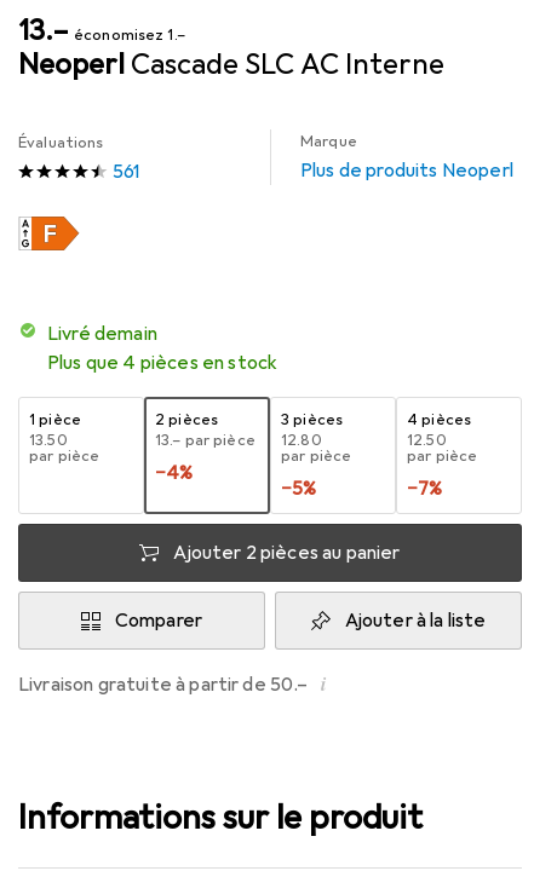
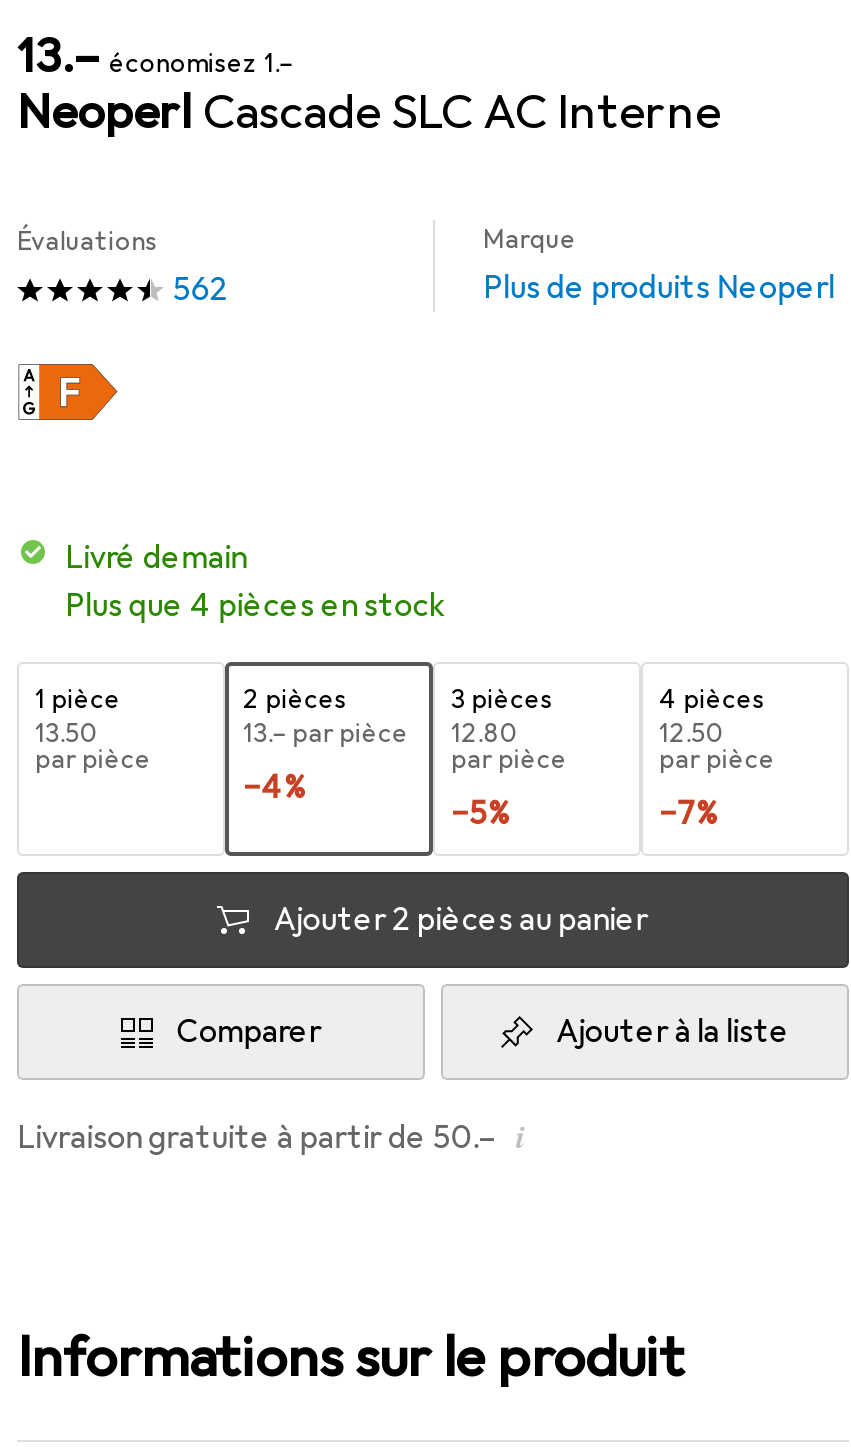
[113,160,140,184] 561 -> [173,270,228,310] 562

